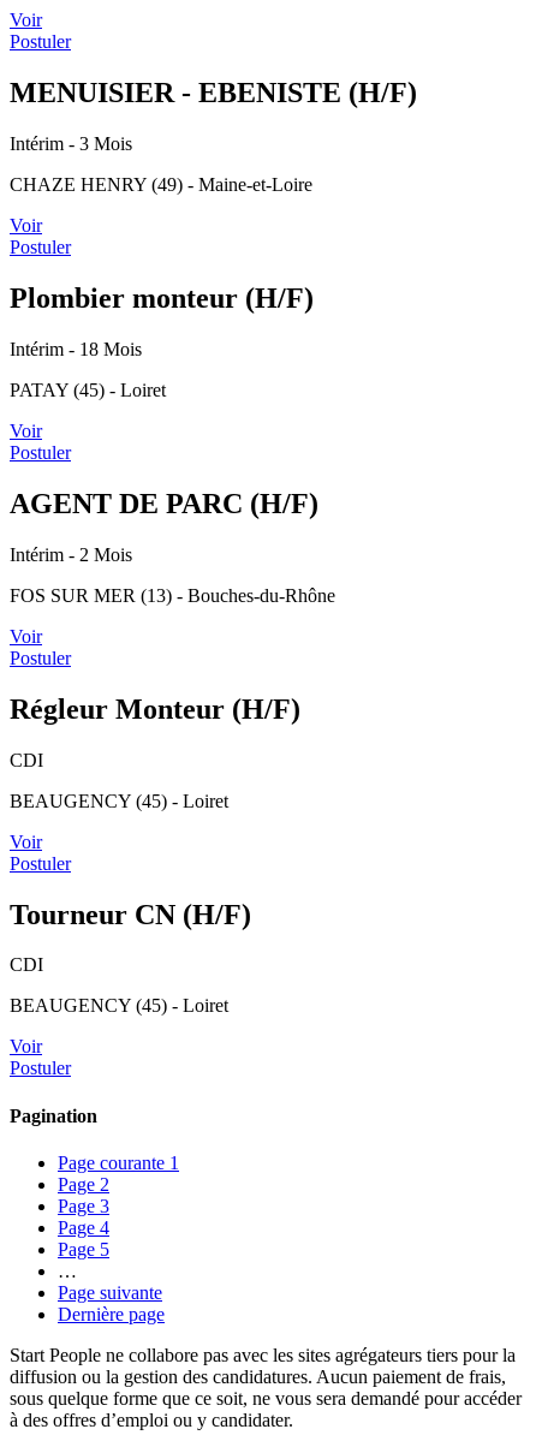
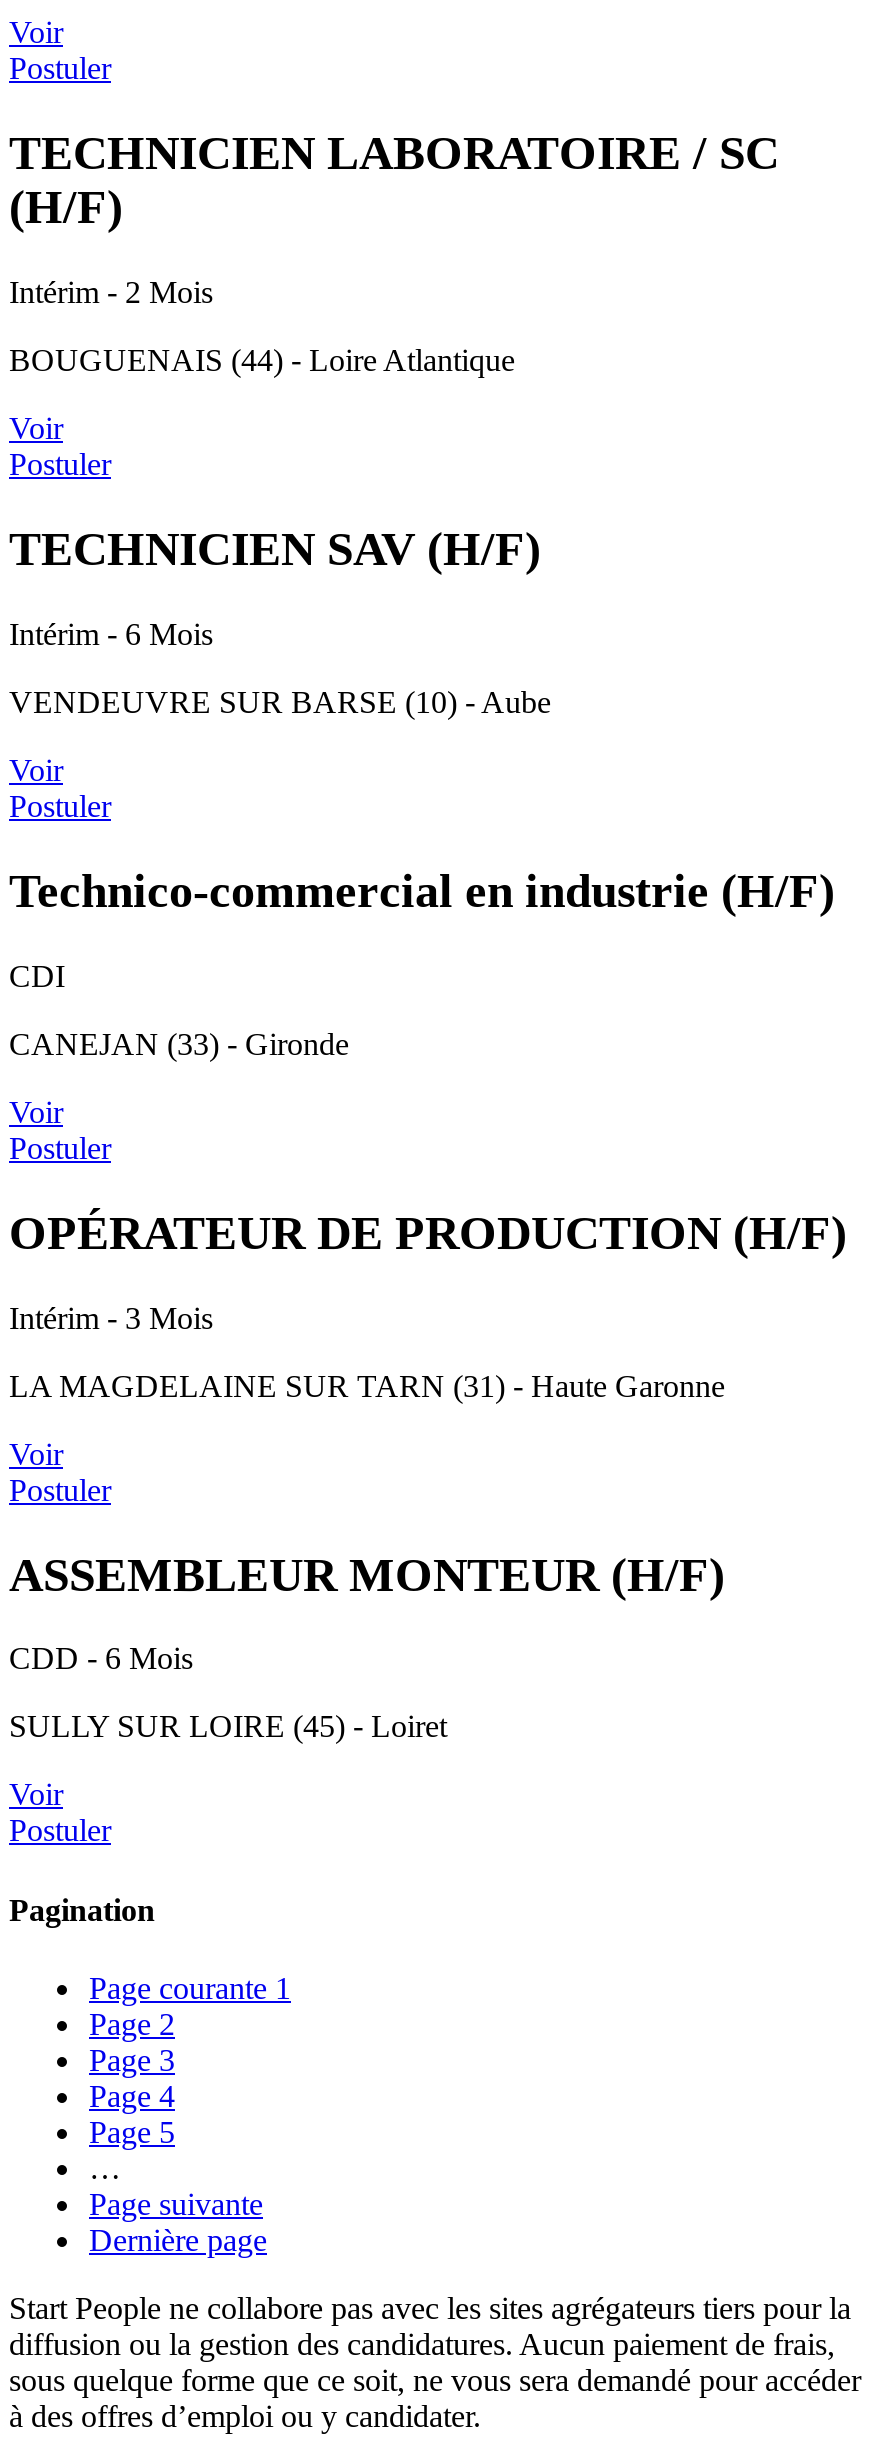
[10,77,417,109] MENUISIER - EBENISTE (H/F) -> [9,128,779,234] TECHNICIEN LABORATOIRE / SC | (H/F)
[10,134,132,154] Intérim - 3 Mois -> [9,275,213,309] Intérim - 2 Mois
[10,175,312,195] CHAZE HENRY (49) - Maine-et-Loire -> [9,343,515,377] BOUGUENAIS (44) - Loire Atlantique
[10,283,314,314] Plombier monteur (H/F) -> [9,523,541,575] TECHNICIEN SAV (H/F)
[10,339,142,359] Intérim - 18 Mois -> [9,617,213,651] Intérim - 6 Mois
[10,380,166,400] PATAY (45) - Loiret -> [9,685,551,719] VENDEUVRE SUR BARSE (10) - Aube
[10,488,318,519] AGENT DE PARC (H/F) -> [9,865,835,917] Technico-commercial en industrie (H/F)
[10,544,132,565] Intérim - 2 Mois -> [9,959,65,993] CDI
[10,585,335,605] FOS SUR MER (13) - Bouches-du-Rhône -> [9,1027,349,1061] CANEJAN (33) - Gironde
[10,693,300,724] Régleur Monteur (H/F) -> [9,1206,847,1258] OPÉRATEUR DE PRODUCTION (H/F)
[10,749,43,770] CDI -> [9,1300,213,1334] Intérim - 3 Mois
[10,790,228,811] BEAUGENCY (45) - Loiret -> [9,1368,725,1402] LA MAGDELAINE SUR TARN (31) - Haute Garonne
[10,898,251,930] Tourneur CN (H/F) -> [9,1548,725,1600] ASSEMBLEUR MONTEUR (H/F)
[10,955,43,975] CDI -> [9,1642,193,1676] CDD - 6 Mois
[10,996,228,1016] BEAUGENCY (45) - Loiret -> [9,1710,447,1744] SULLY SUR LOIRE (45) - Loiret

